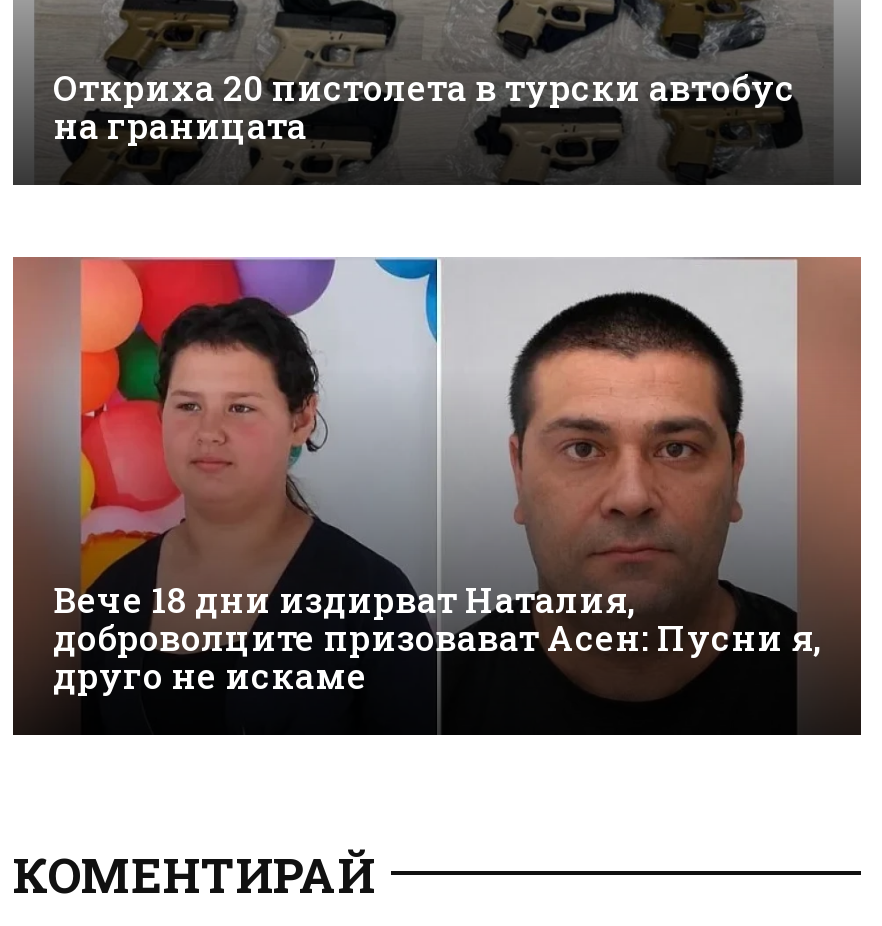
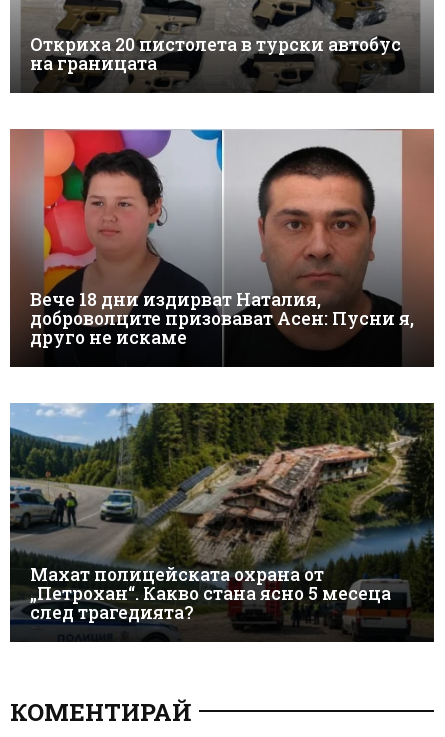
none -> [9,402,435,640] [image] | Махат полицейската охрана от | „Петрохан“. Какво стана ясно 5 месеца | след трагедията?

